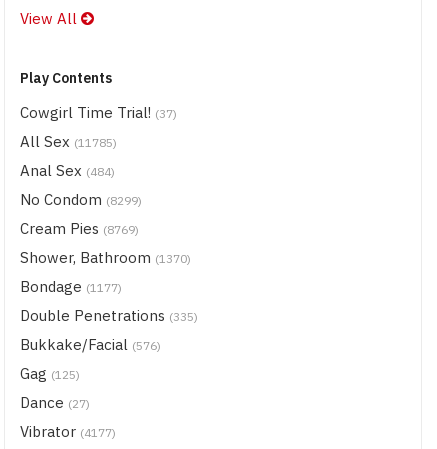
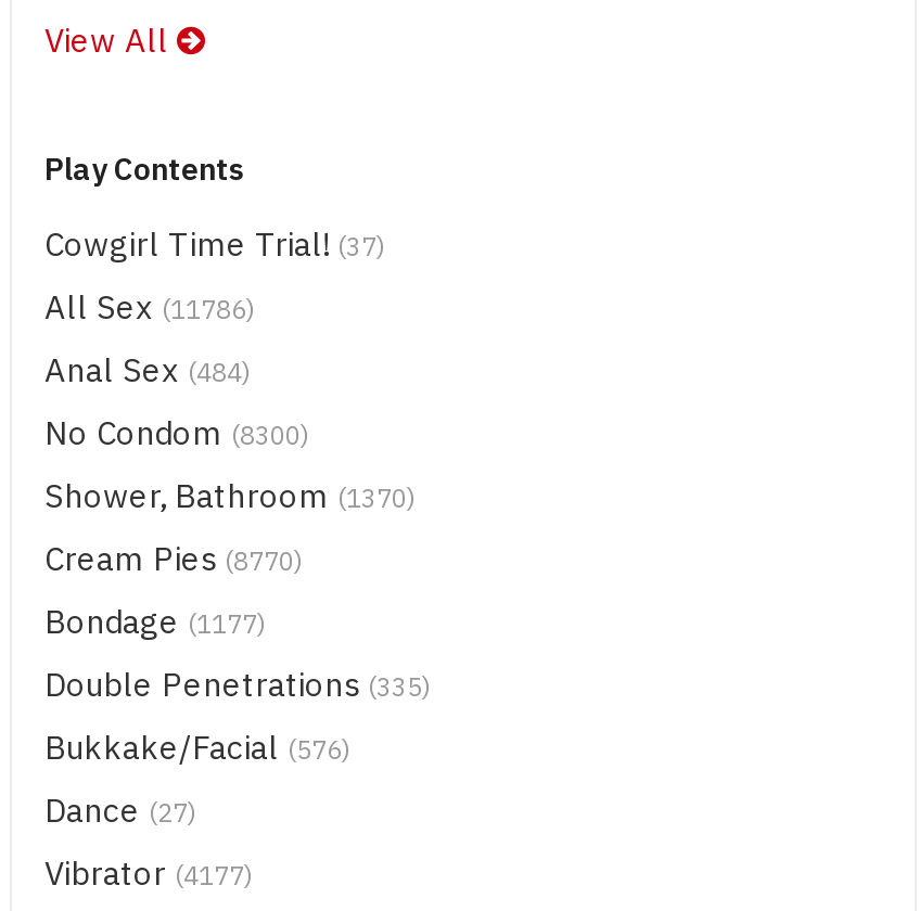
[20,132,117,151] All Sex (11785) -> [44,287,255,329] All Sex (11786)
[20,190,142,238] No Condom (8299) | Cream Pies (8769) -> [44,413,309,454] No Condom (8300)
none -> [44,539,303,580] Cream Pies (8770)
[20,364,80,383] Gag (125) -> none

